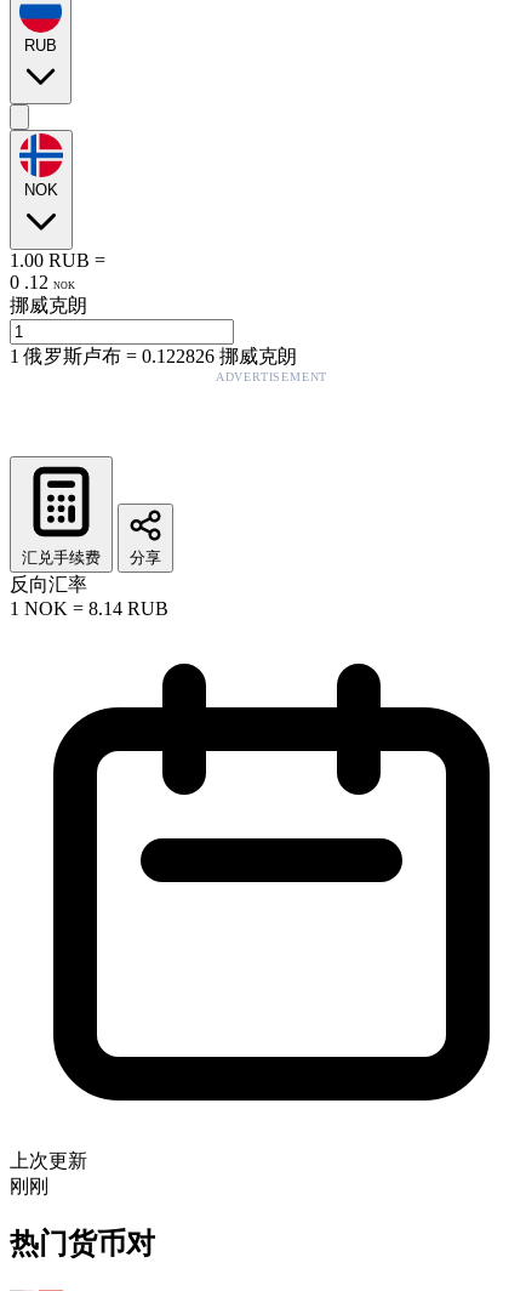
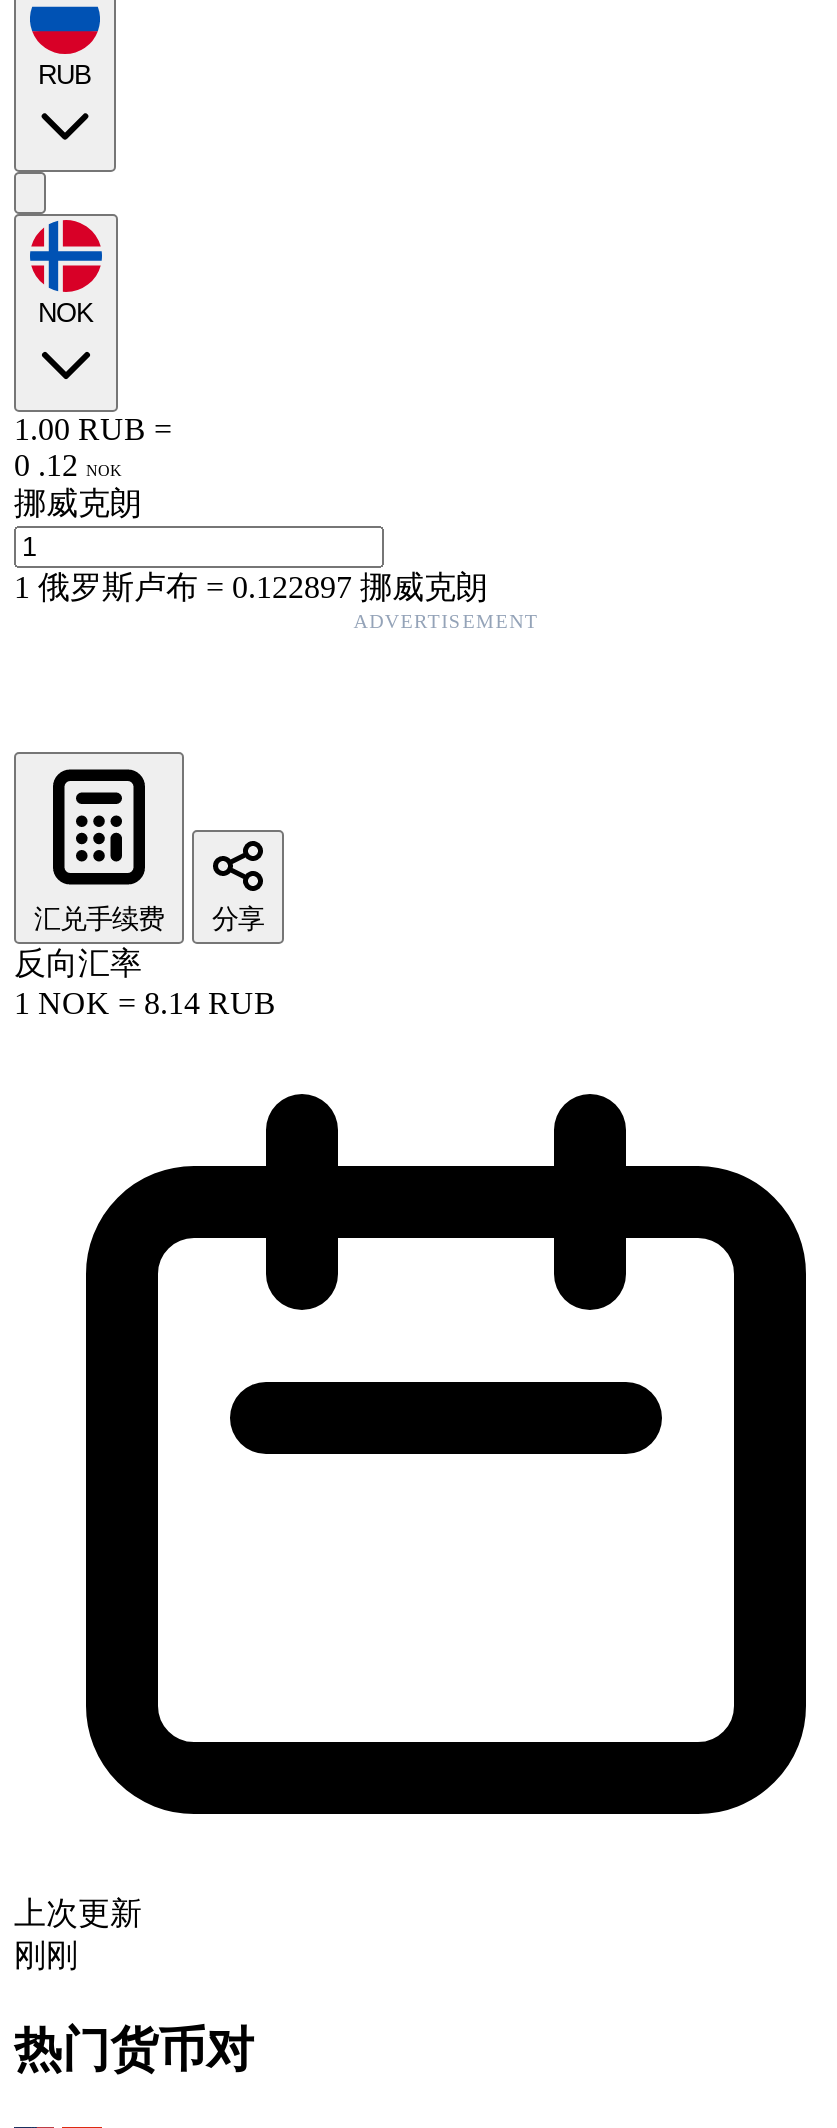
[10,346,297,366] 1俄罗斯卢布=0.122826 挪威克朗 -> [14,570,488,604] 1俄罗斯卢布=0.122897 挪威克朗

